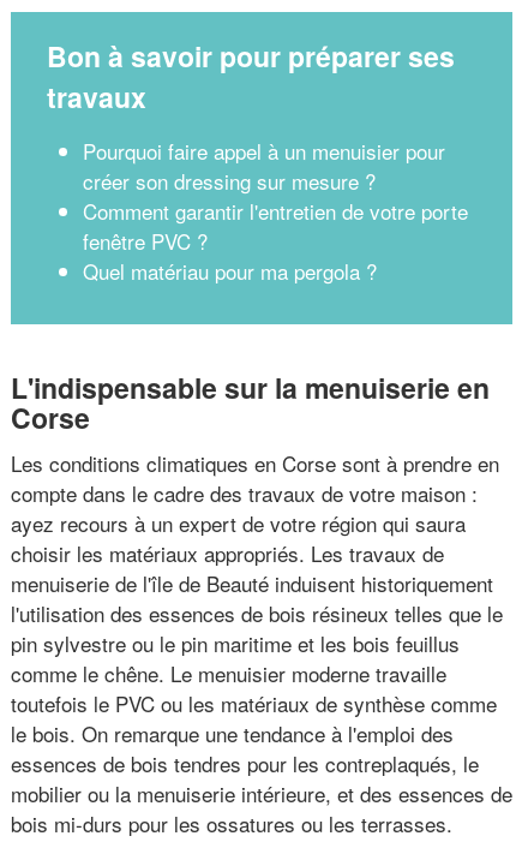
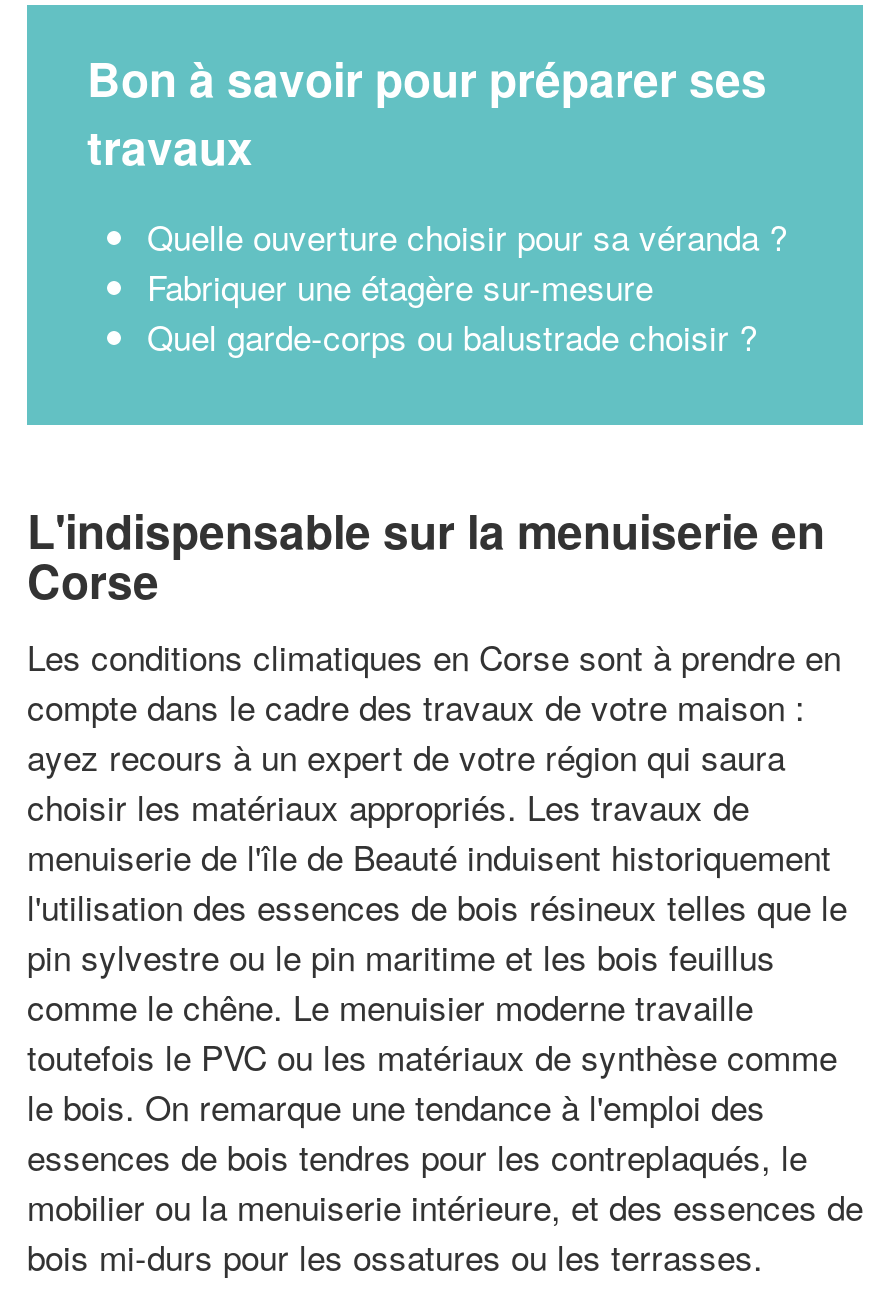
[83,135,468,285] Pourquoi faire appel à un menuisier pour | créer son dressing sur mesure ? | Comment garantir l'entretien de votre porte | fenêtre PVC ? | Quel matériau pour ma pergola ? -> [147,210,787,360] Quelle ouverture choisir pour sa véranda ? | Fabriquer une étagère sur-mesure | Quel garde-corps ou balustrade choisir ?

